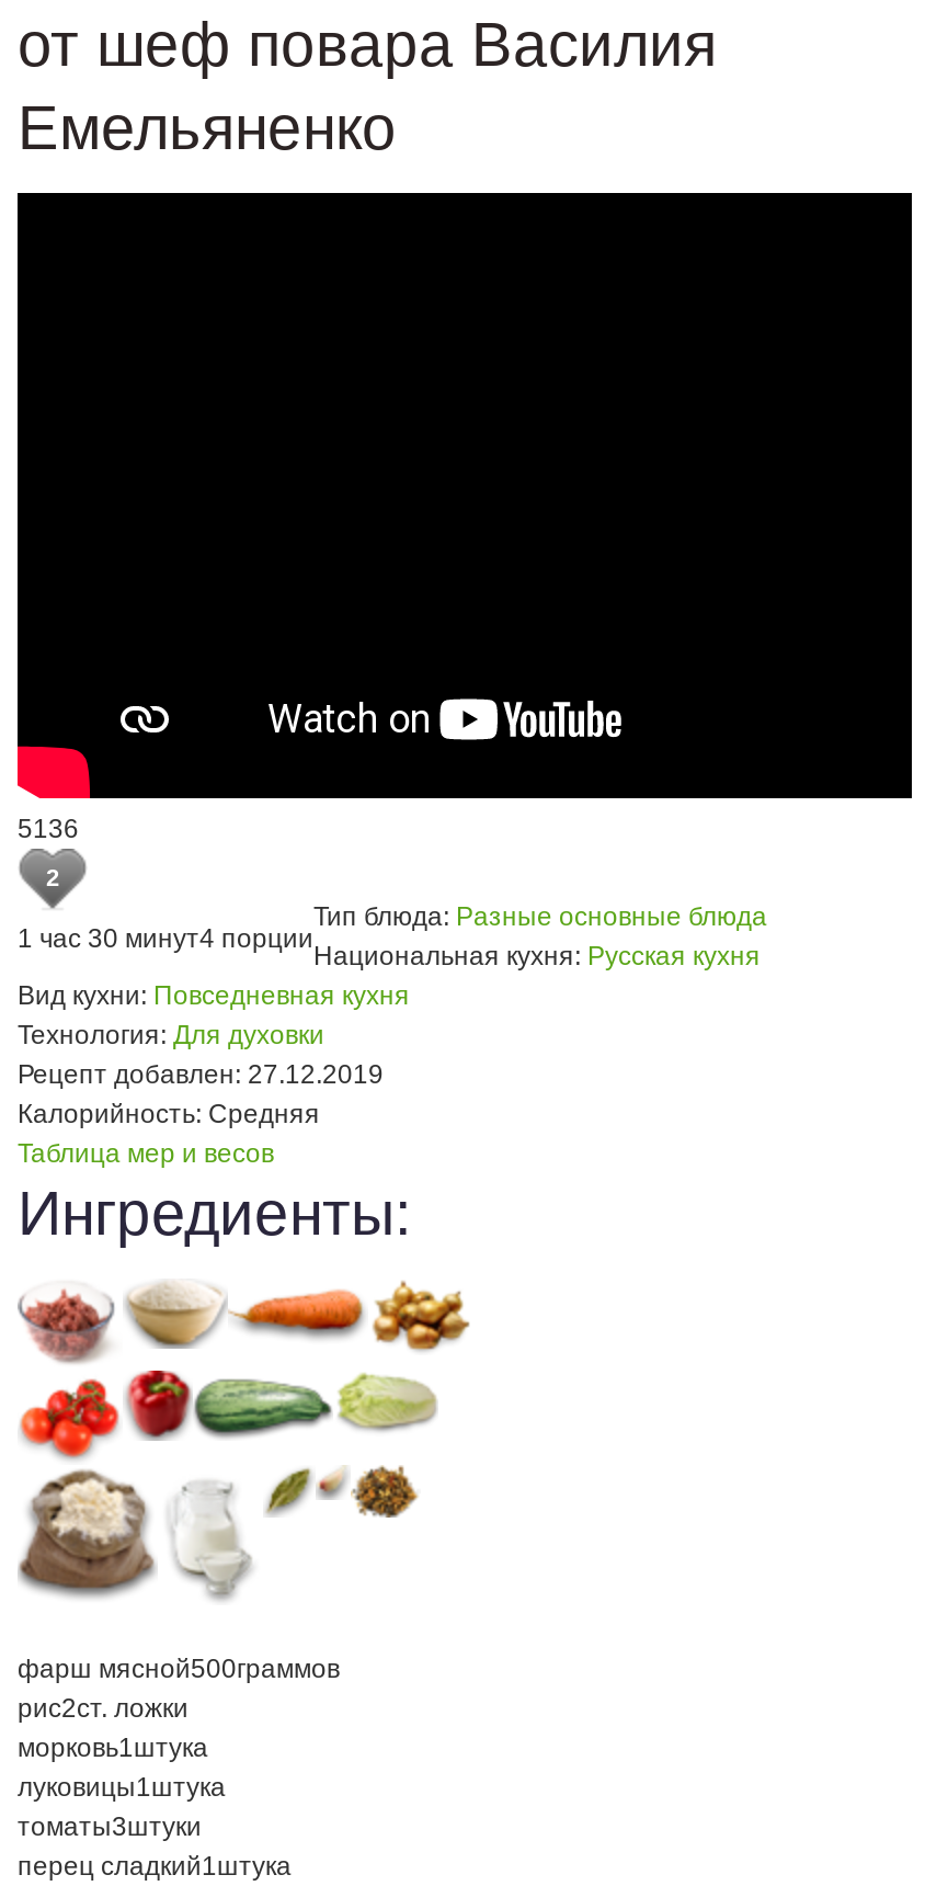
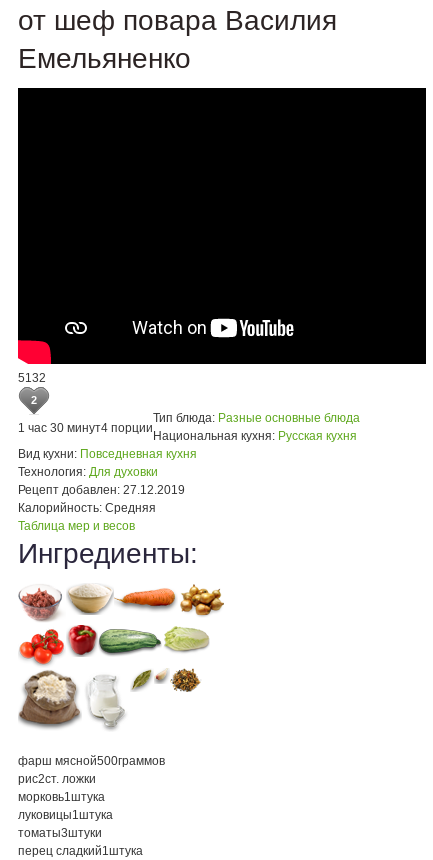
[18,814,79,844] 5136 -> [18,371,46,385] 5132

